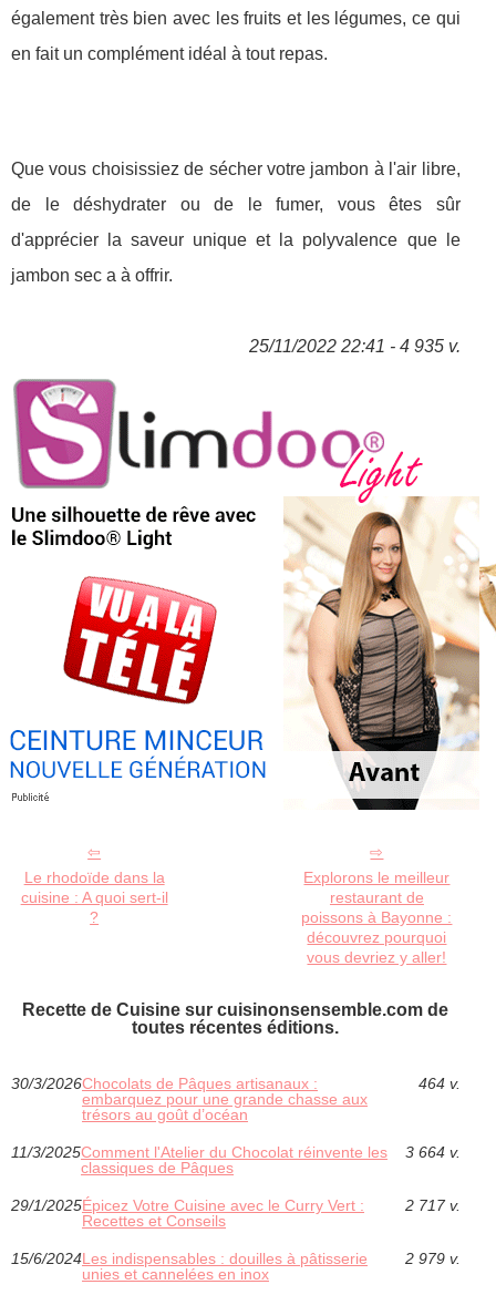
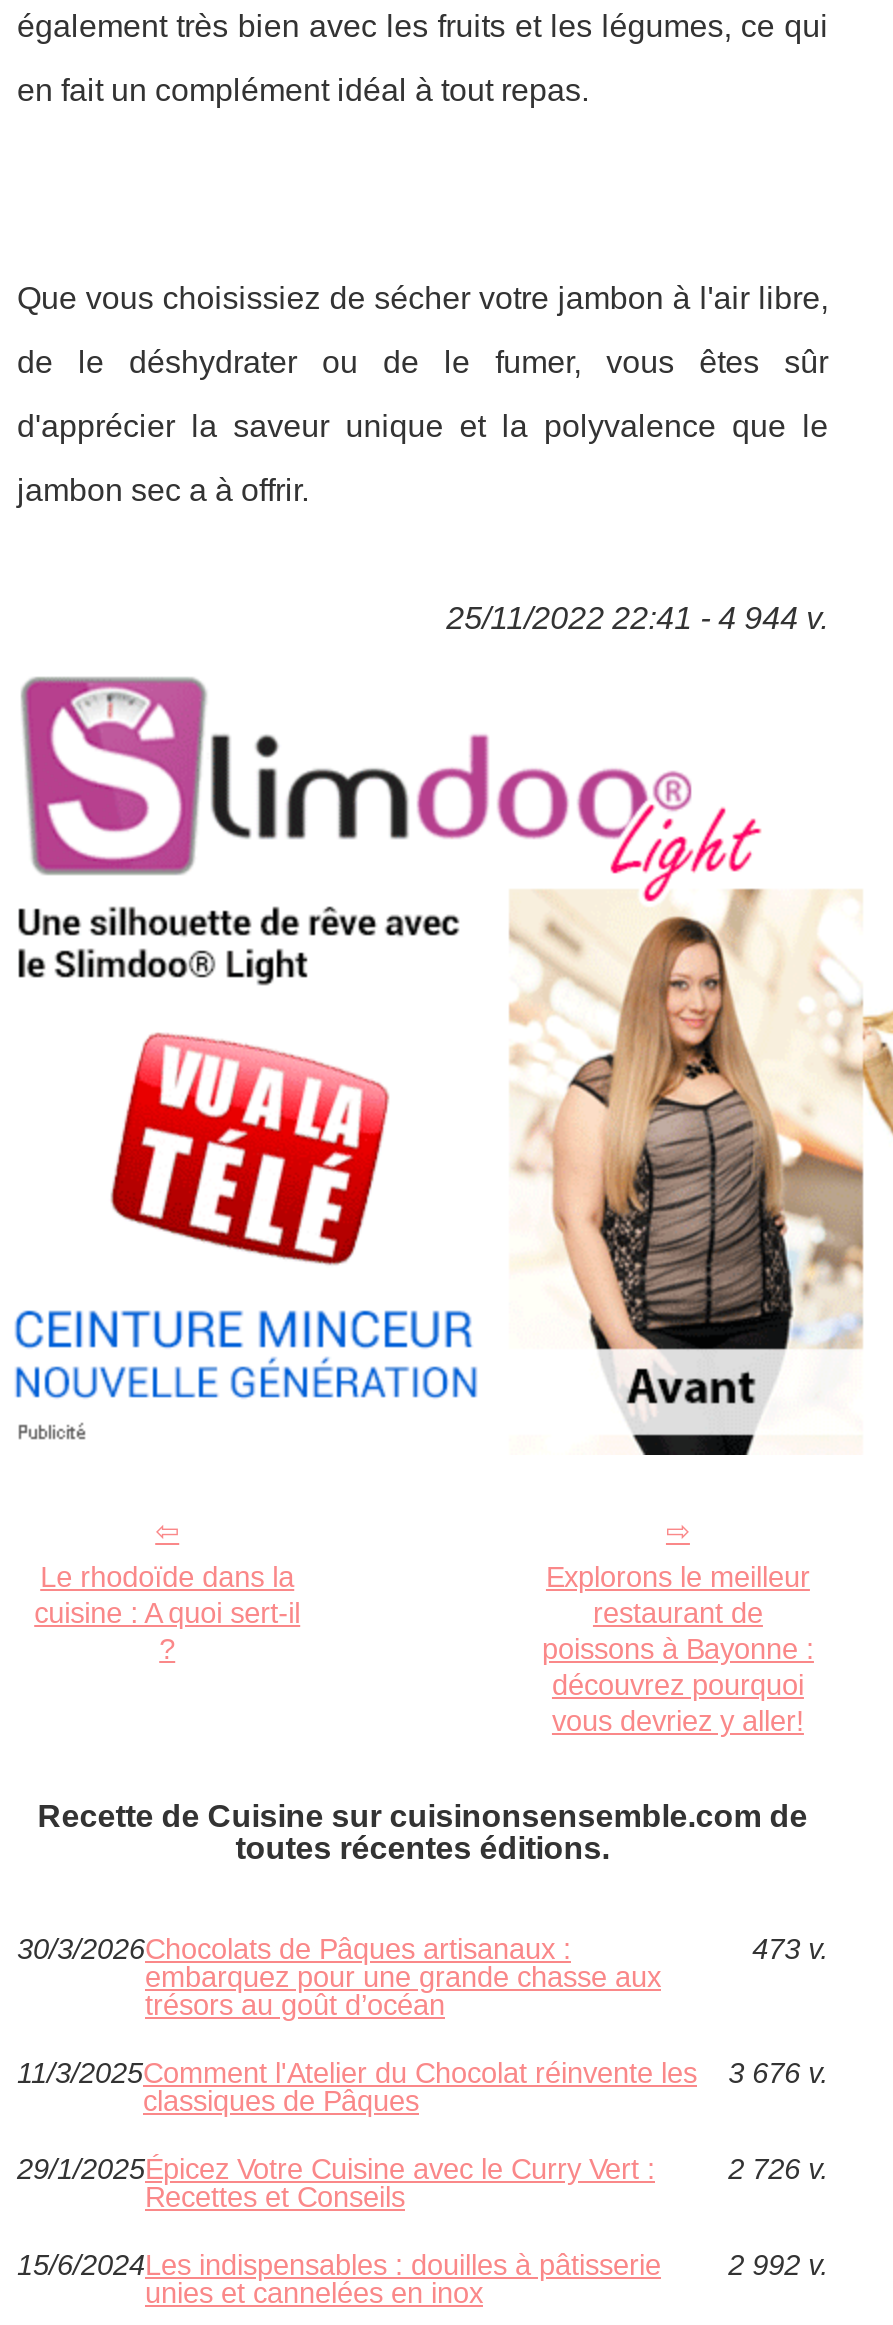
[249,337,460,356] 25/11/2022 22:41 - 4 935 v. -> [446,601,828,635] 25/11/2022 22:41 - 4 944 v.
[418,1075,460,1092] 464 v. -> [752,1933,828,1965] 473 v.
[11,1143,460,1161] 11/3/2025Comment l'Atelier du Chocolat réinvente les 3 664 v. -> [17,2057,828,2089] 11/3/2025Comment l'Atelier du Chocolat réinvente les 3 676 v.
[405,1196,460,1214] 2 717 v. -> [728,2153,828,2185] 2 726 v.
[405,1250,460,1267] 2 979 v. -> [728,2249,828,2281] 2 992 v.

